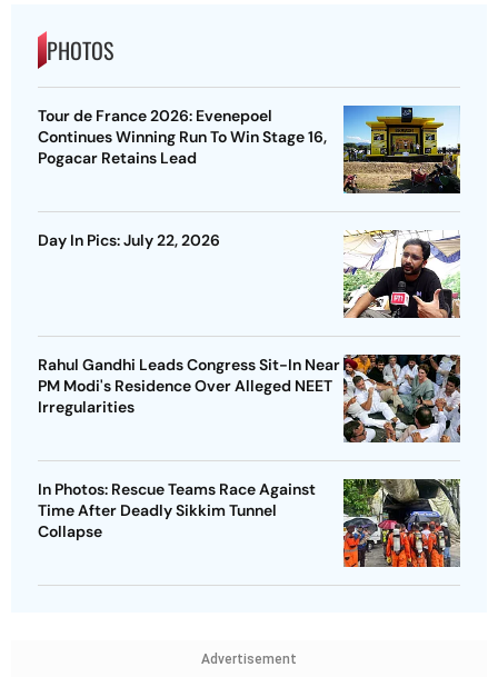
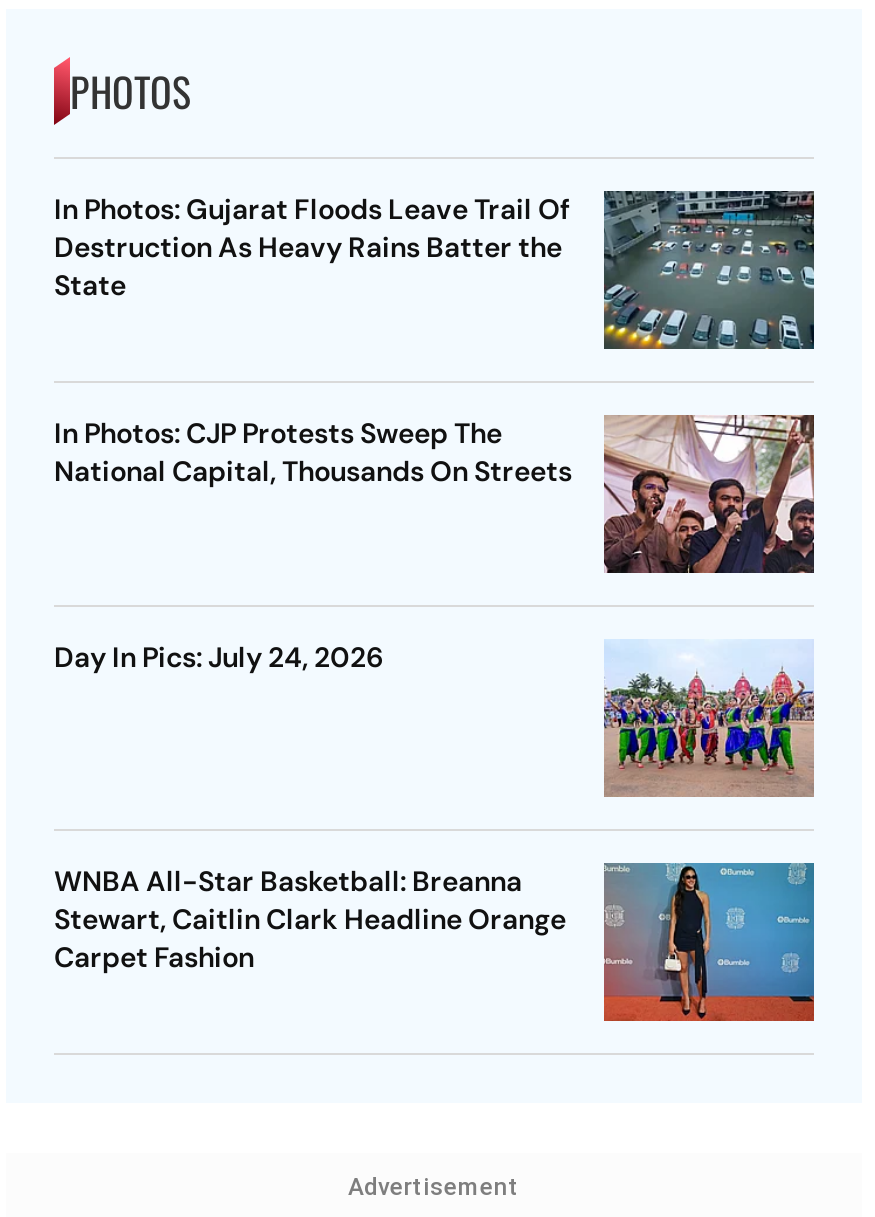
[38,106,460,195] [image] | Tour de France 2026: Evenepoel | Continues Winning Run To Win Stage 16, | Pogacar Retains Lead -> [54,188,816,350] [image] | In Photos: Gujarat Floods Leave Trail Of | Destruction As Heavy Rains Batter the | State
[38,231,220,251] Day In Pics: July 22, 2026 -> [54,415,572,489] In Photos: CJP Protests Sweep The | National Capital, Thousands On Streets
[343,229,460,319] [image] -> [602,412,816,576] [image]
[38,355,340,417] Rahul Gandhi Leads Congress Sit-In Near | PM Modi's Residence Over Alleged NEET | Irregularities -> [54,639,384,675] Day In Pics: July 24, 2026
[342,354,461,444] [image] -> [604,638,814,798] [image]
[38,478,461,568] [image] | In Photos: Rescue Teams Race Against | Time After Deadly Sikkim Tunnel | Collapse -> [54,862,816,1024] [image] | WNBA All-Star Basketball: Breanna | Stewart, Caitlin Clark Headline Orange | Carpet Fashion

